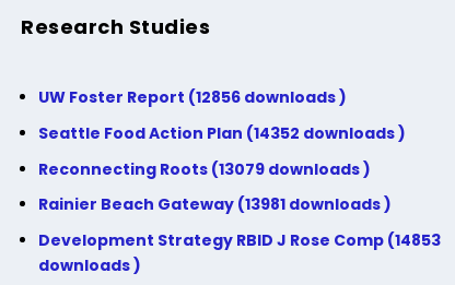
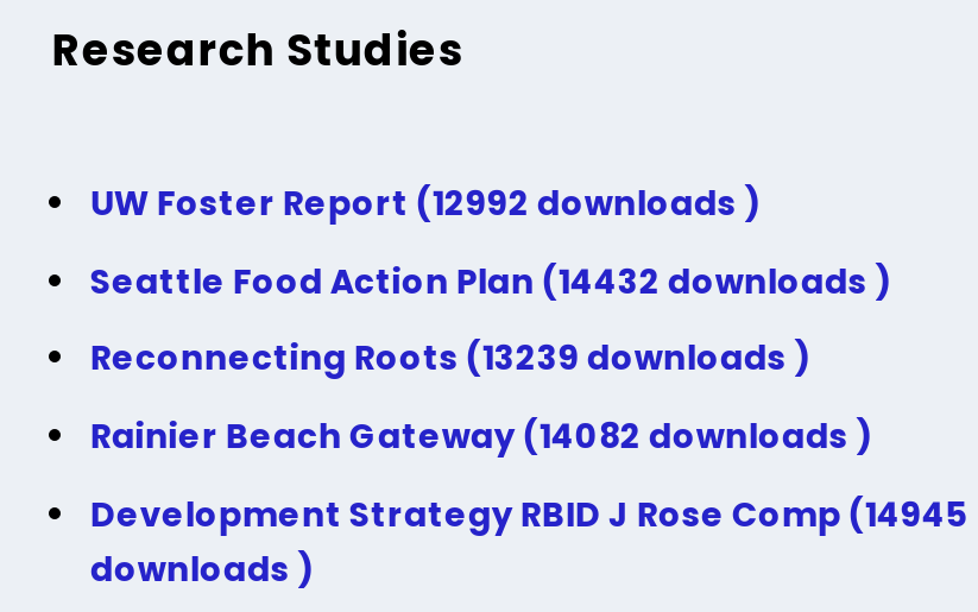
[39,86,347,108] UW Foster Report (12856 downloads ) -> [90,179,760,227] UW Foster Report (12992 downloads )
[39,122,406,144] Seattle Food Action Plan (14352 downloads ) -> [90,257,891,305] Seattle Food Action Plan (14432 downloads )
[39,158,371,180] Reconnecting Roots (13079 downloads ) -> [90,335,810,383] Reconnecting Roots (13239 downloads )
[39,194,392,216] Rainier Beach Gateway (13981 downloads ) -> [90,413,872,461] Rainier Beach Gateway (14082 downloads )
[39,230,441,251] Development Strategy RBID J Rose Comp (14853 -> [90,491,967,539] Development Strategy RBID J Rose Comp (14945

